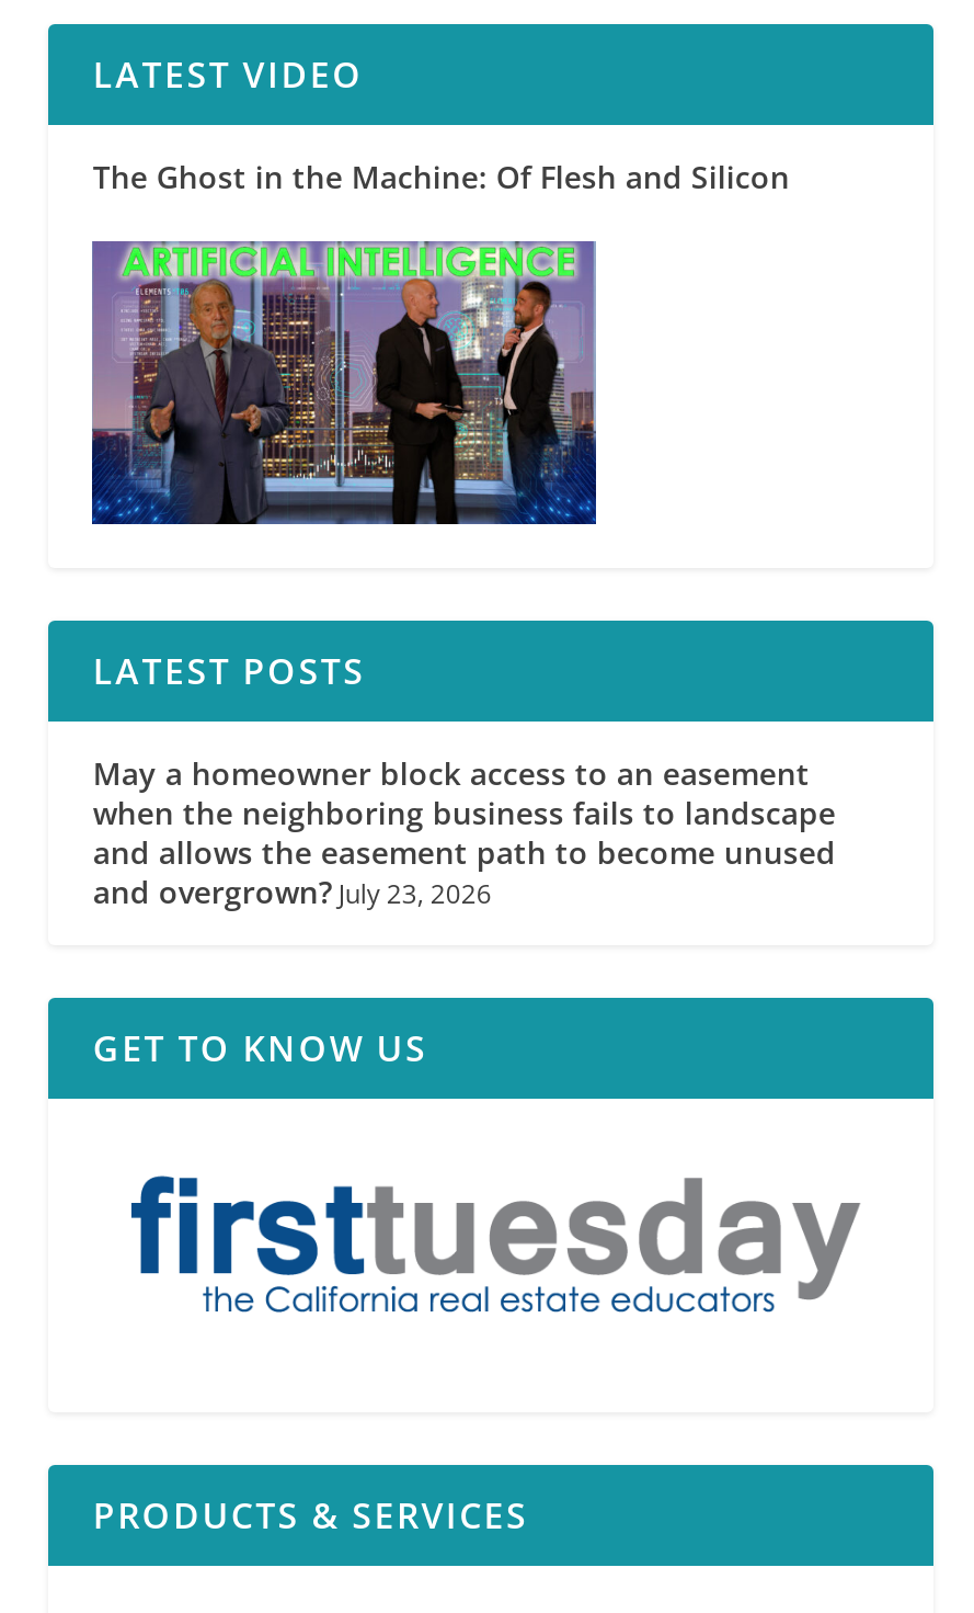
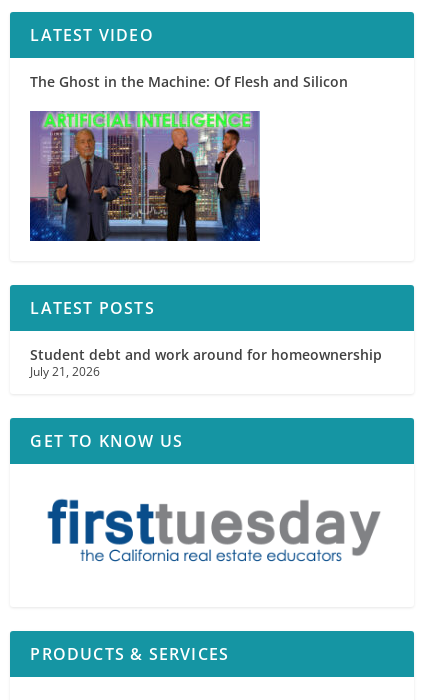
[93,752,836,912] May a homeowner block access to an easement | when the neighboring business fails to landscape | and allows the easement path to become unused | and overgrown? July 23, 2026 -> [30,345,382,380] Student debt and work around for homeownership | July 21, 2026

